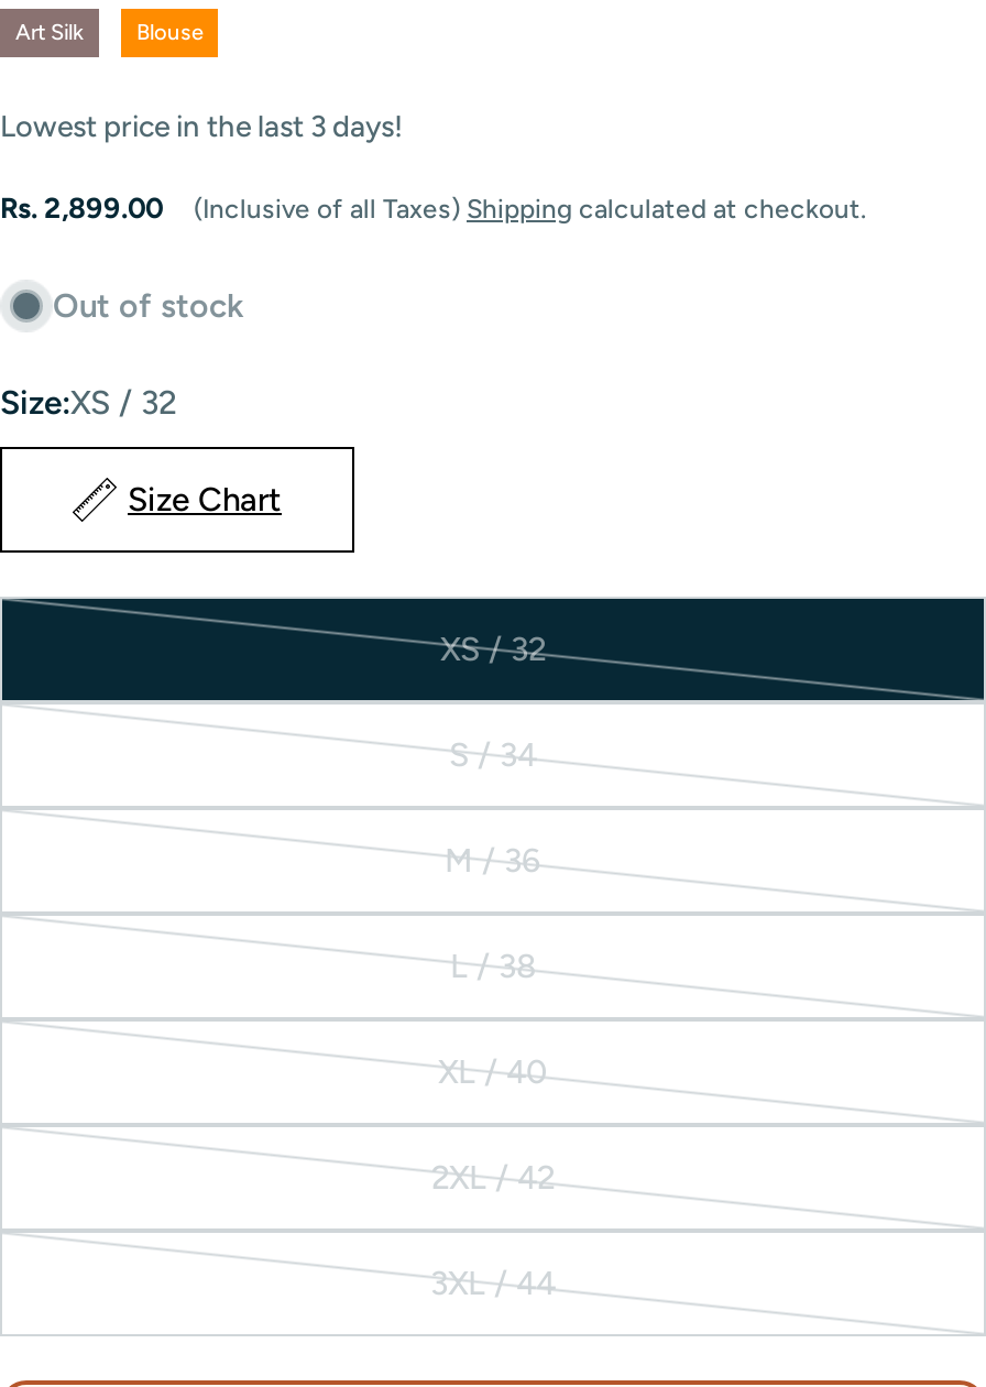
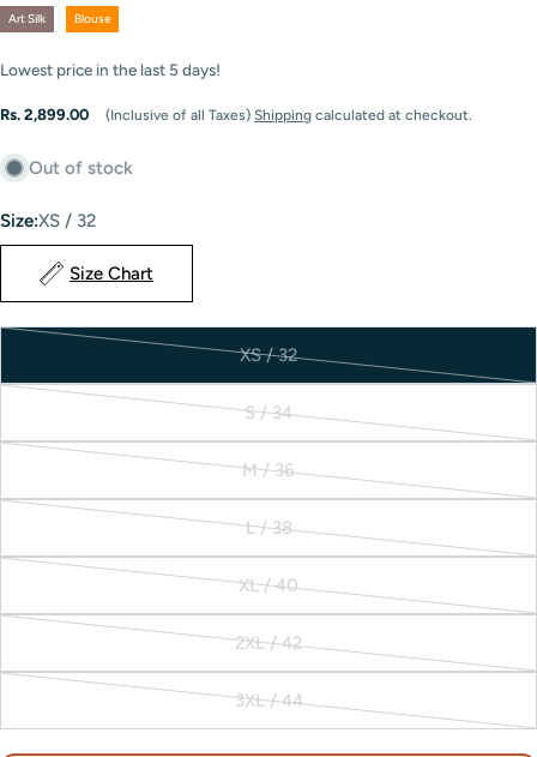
[0,108,403,143] Lowest price in the last 3 days! -> [0,60,221,79] Lowest price in the last 5 days!

